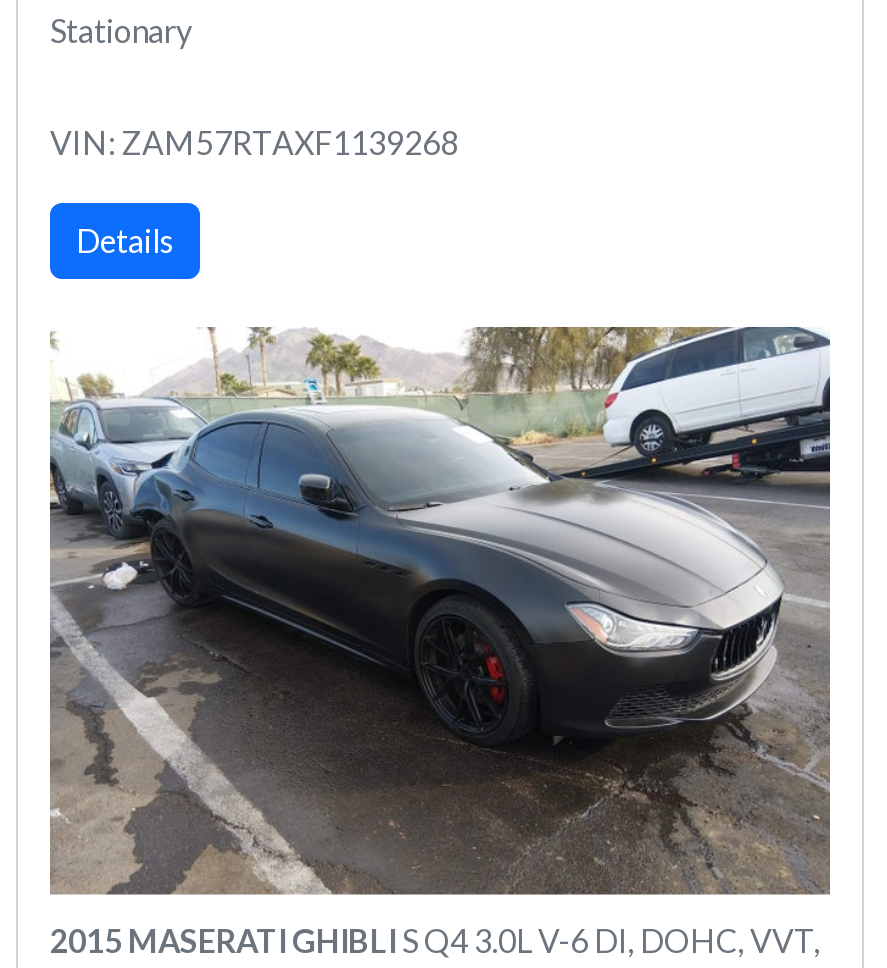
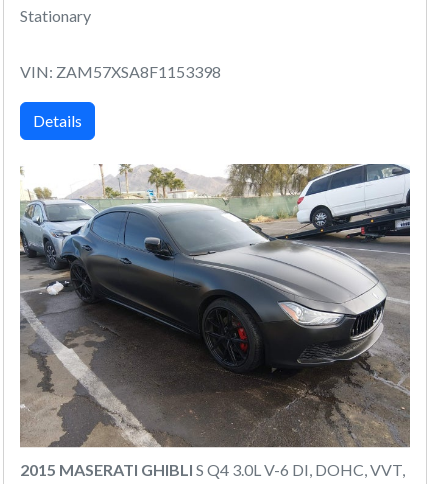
[50,123,458,161] VIN: ZAM57RTAXF1139268 -> [20,61,221,80] VIN: ZAM57XSA8F1153398

